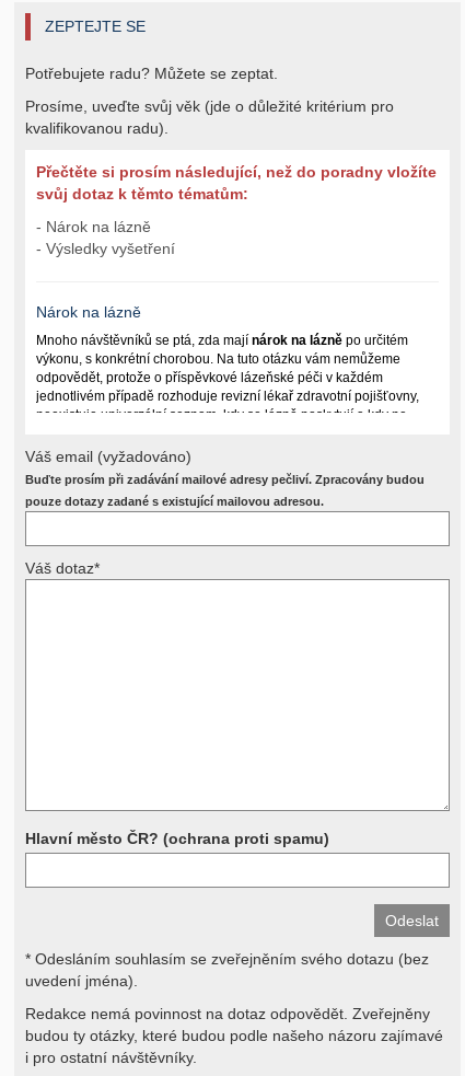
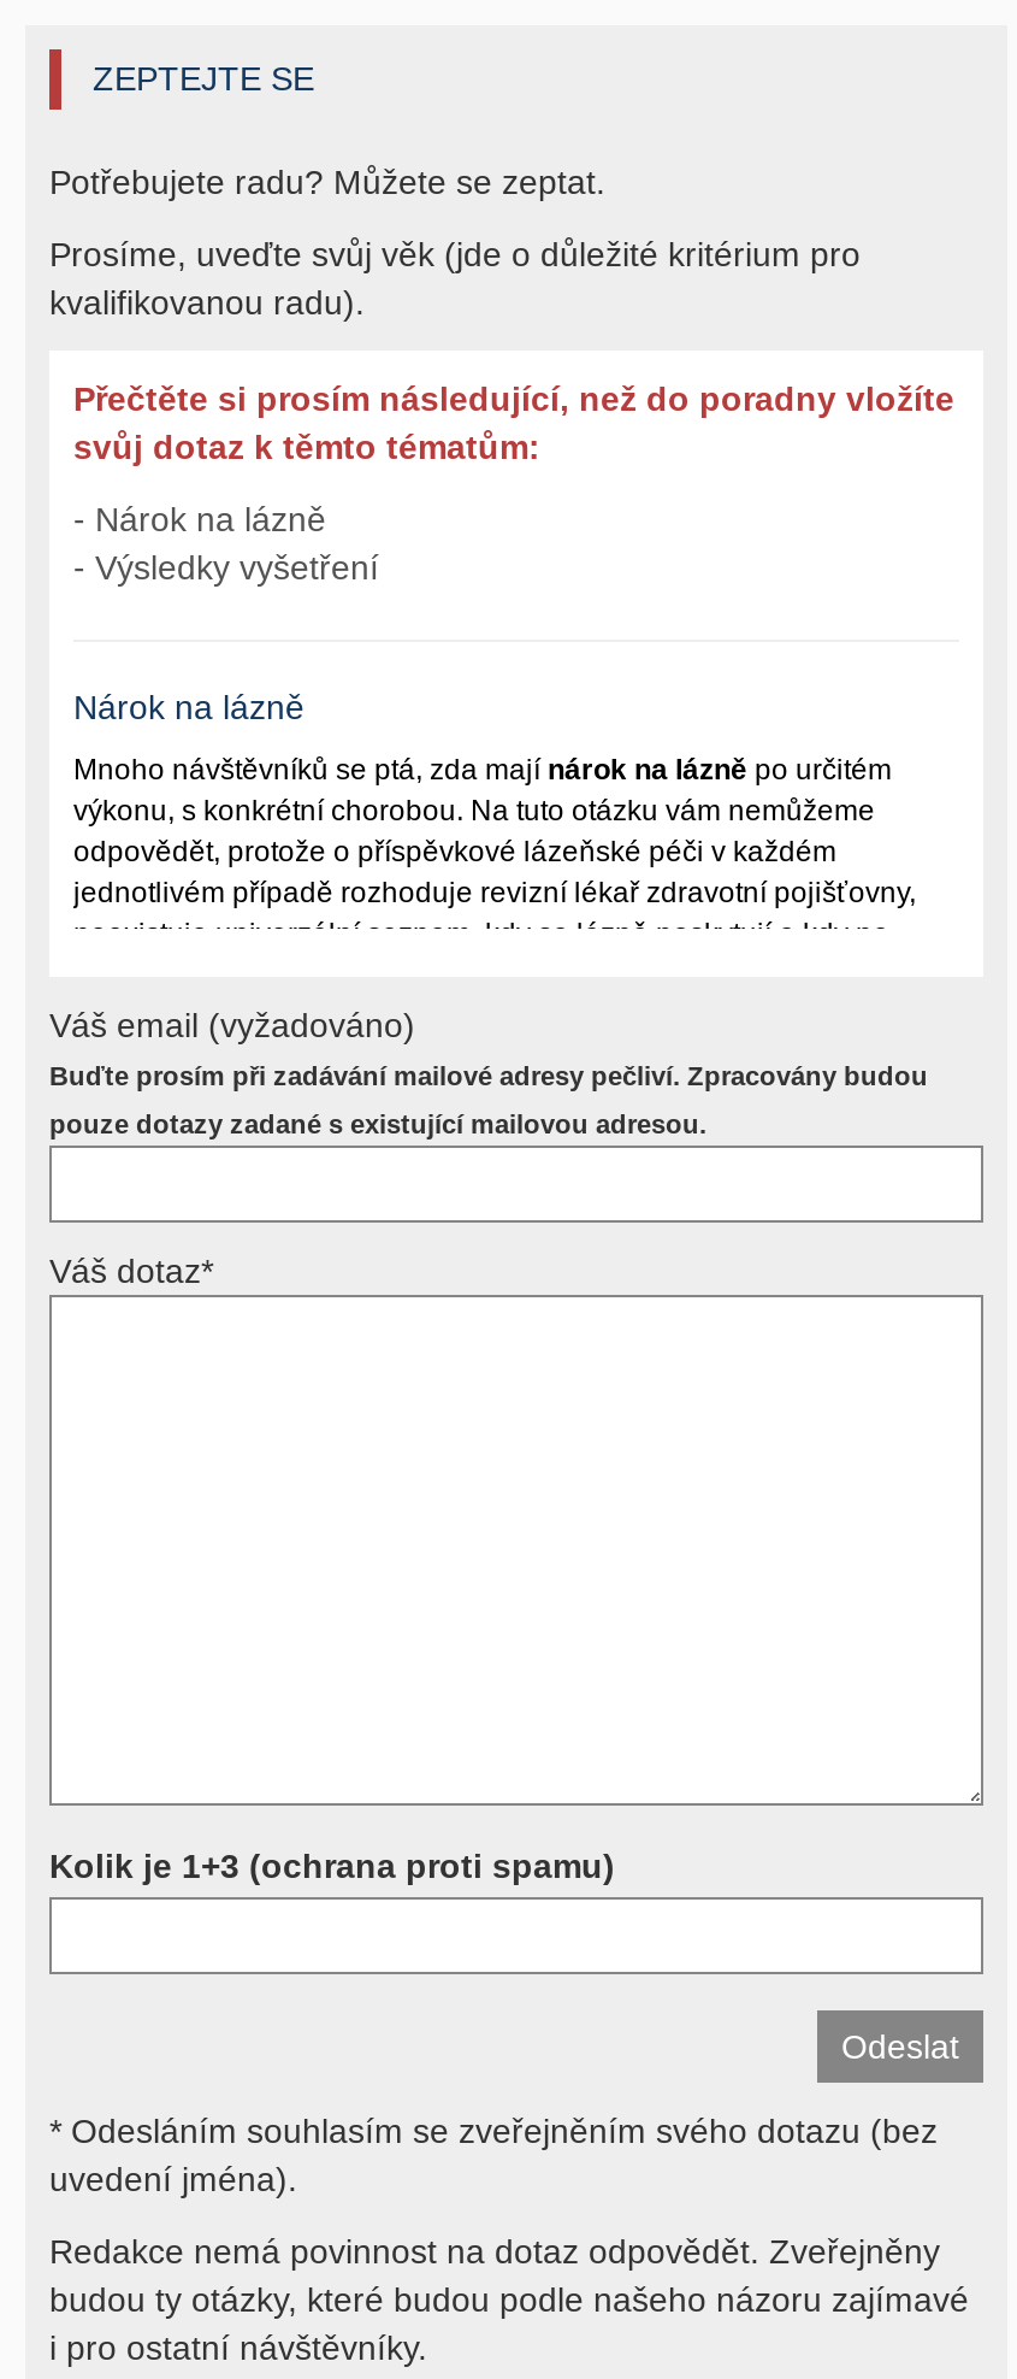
[25,829,329,847] Hlavní město ČR? (ochrana proti spamu) -> [49,1846,615,1885] Kolik je 1+3 (ochrana proti spamu)

